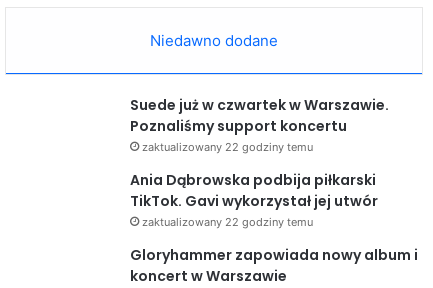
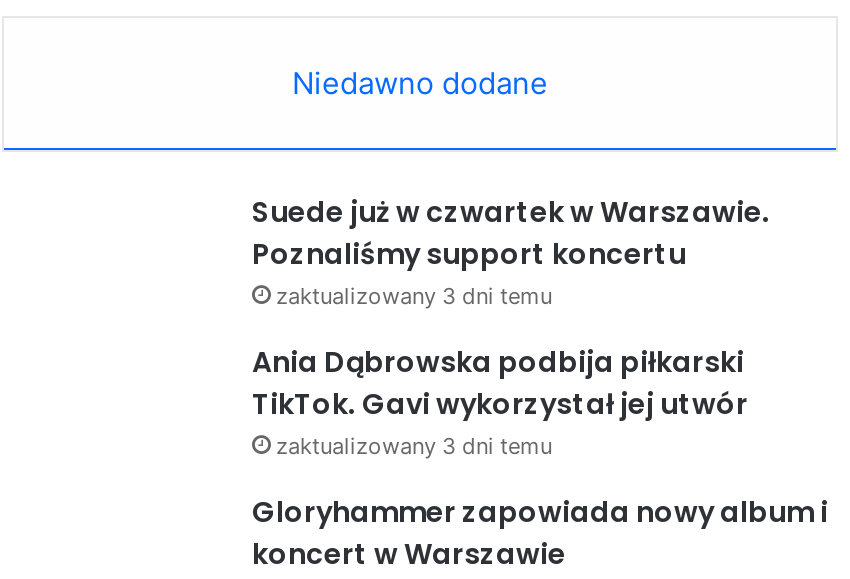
[142,140,313,154] zaktualizowany 22 godziny temu -> [276,283,552,311] zaktualizowany 3 dni temu
[142,215,313,229] zaktualizowany 22 godziny temu -> [276,433,552,461] zaktualizowany 3 dni temu

